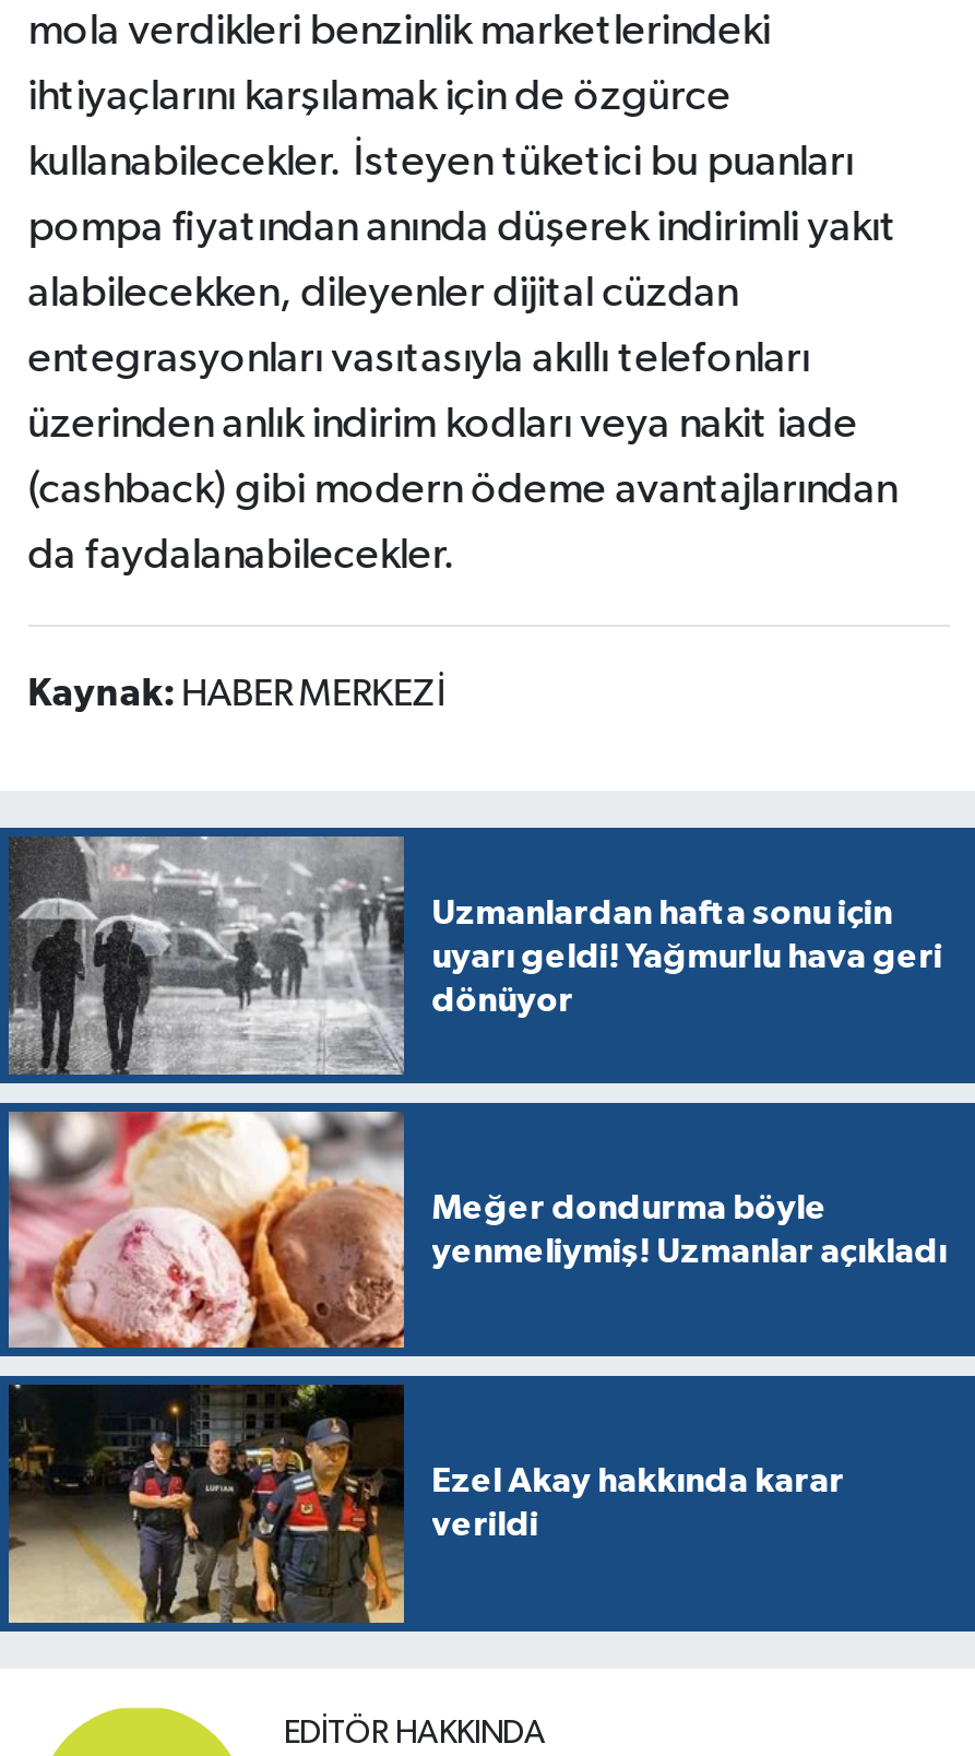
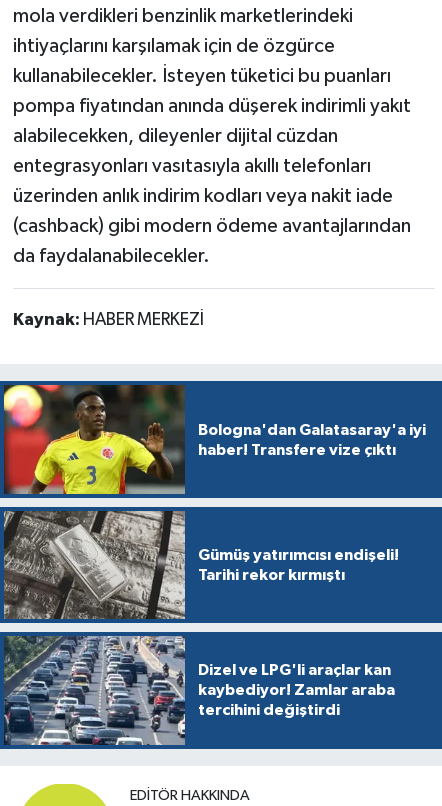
[7,834,942,1077] [image] | Uzmanlardan hafta sonu için | uyarı geldi! Yağmurlu hava geri | dönüyor -> [3,384,426,495] [image] | Bologna'dan Galatasaray'a iyi | haber! Transfere vize çıktı
[7,1110,947,1350] [image] | Meğer dondurma böyle | yenmeliymiş! Uzmanlar açıkladı -> [3,510,399,620] [image] | Gümüş yatırımcısı endişeli! | Tarihi rekor kırmıştı
[7,1383,844,1625] [image] | Ezel Akay hakkında karar | verildi -> [4,635,395,746] [image] | Dizel ve LPG'li araçlar kan | kaybediyor! Zamlar araba | tercihini değiştirdi

